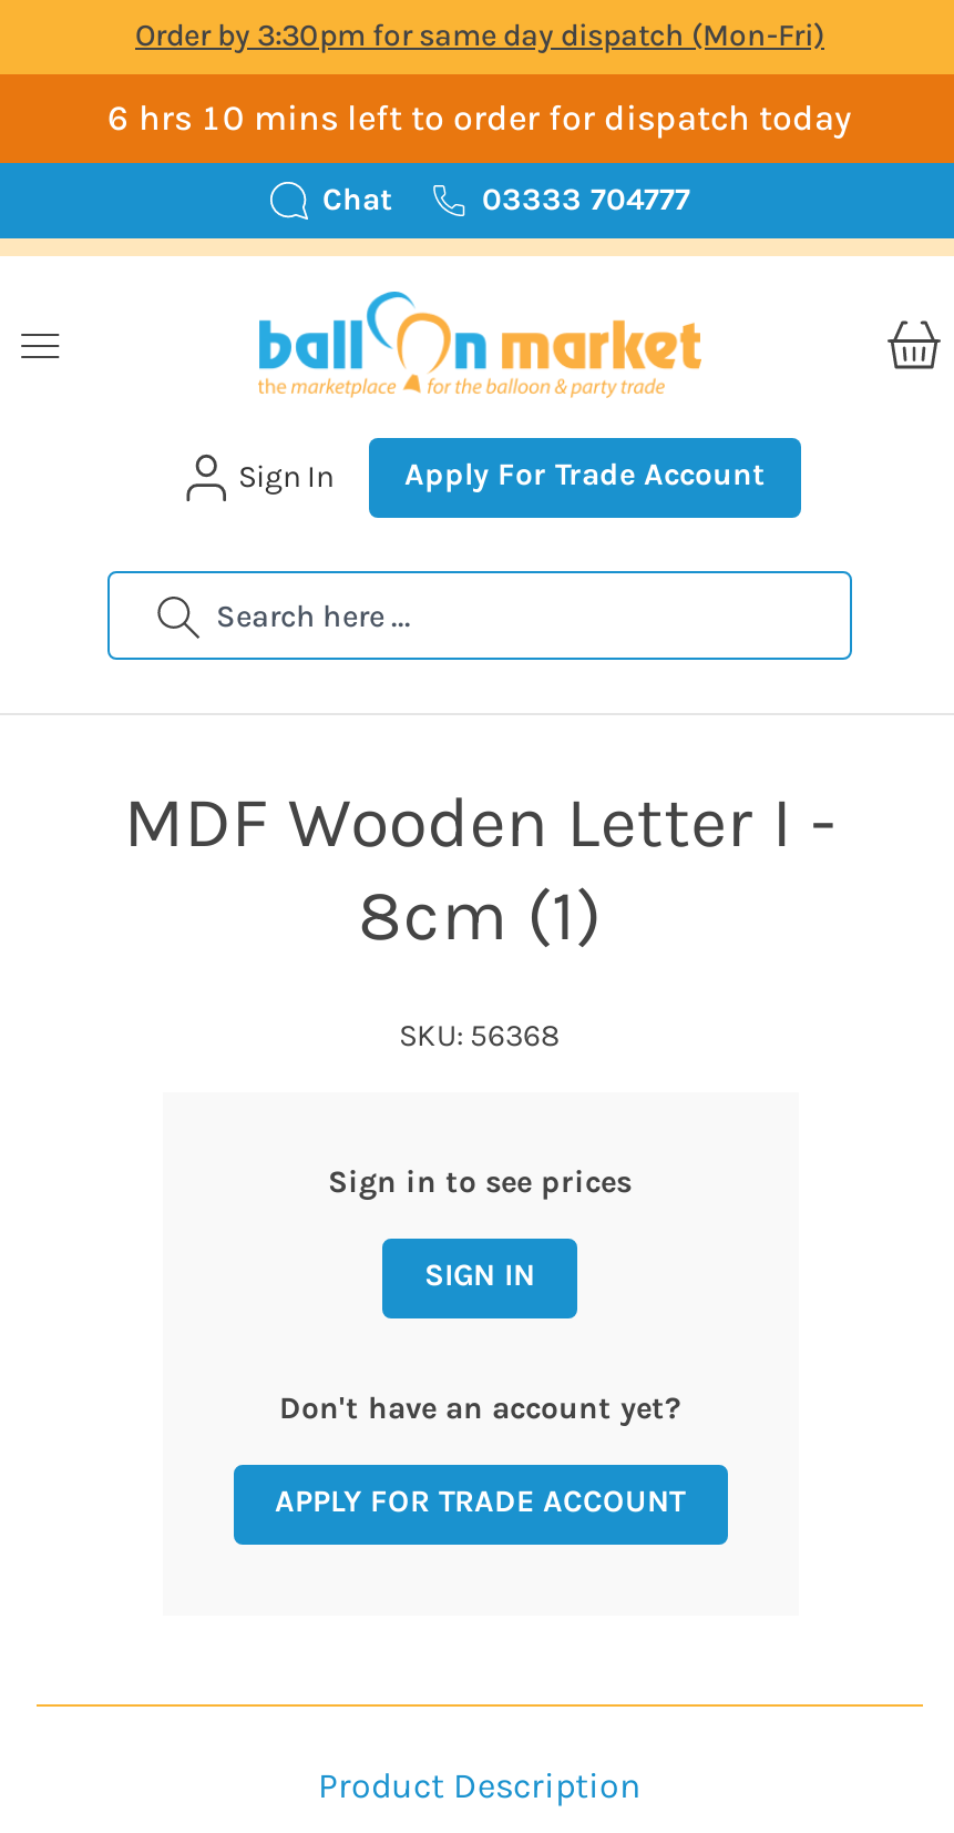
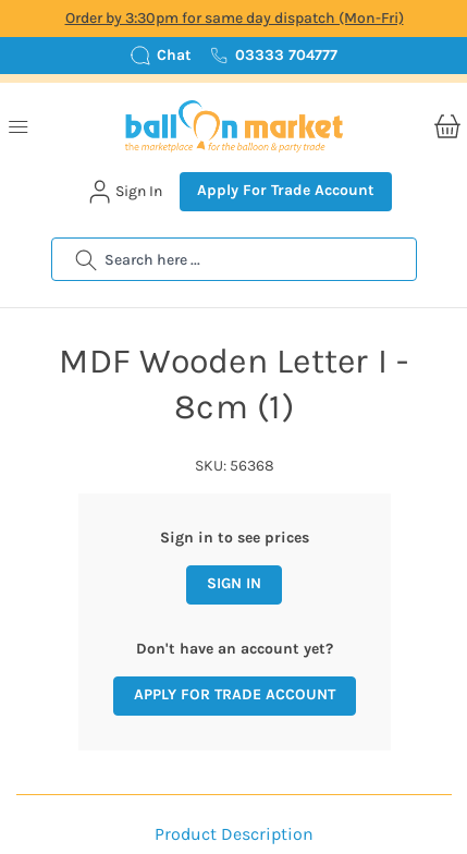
[107,96,852,139] 6 hrs 10 mins left to order for dispatch today -> none

